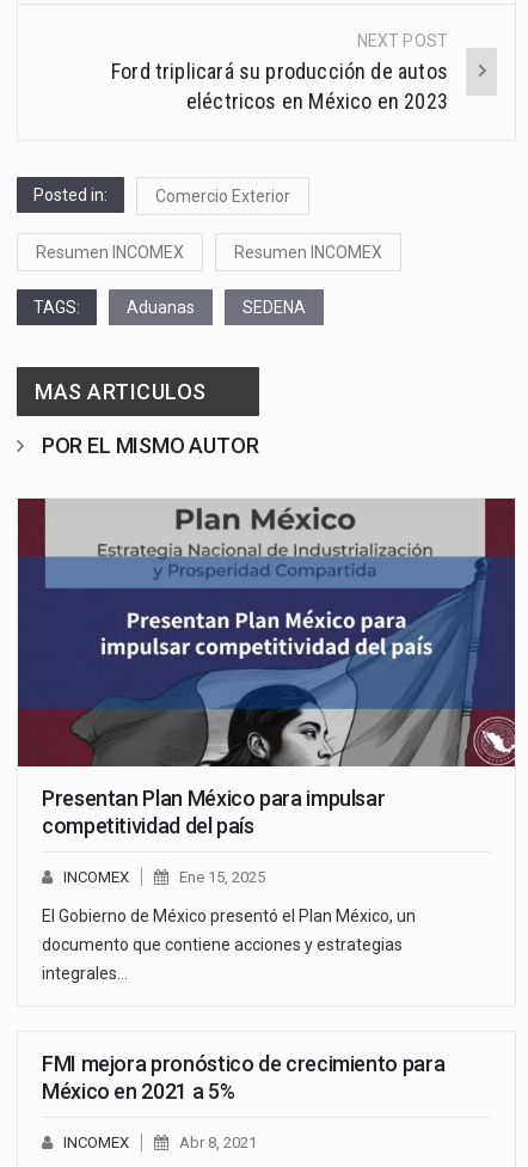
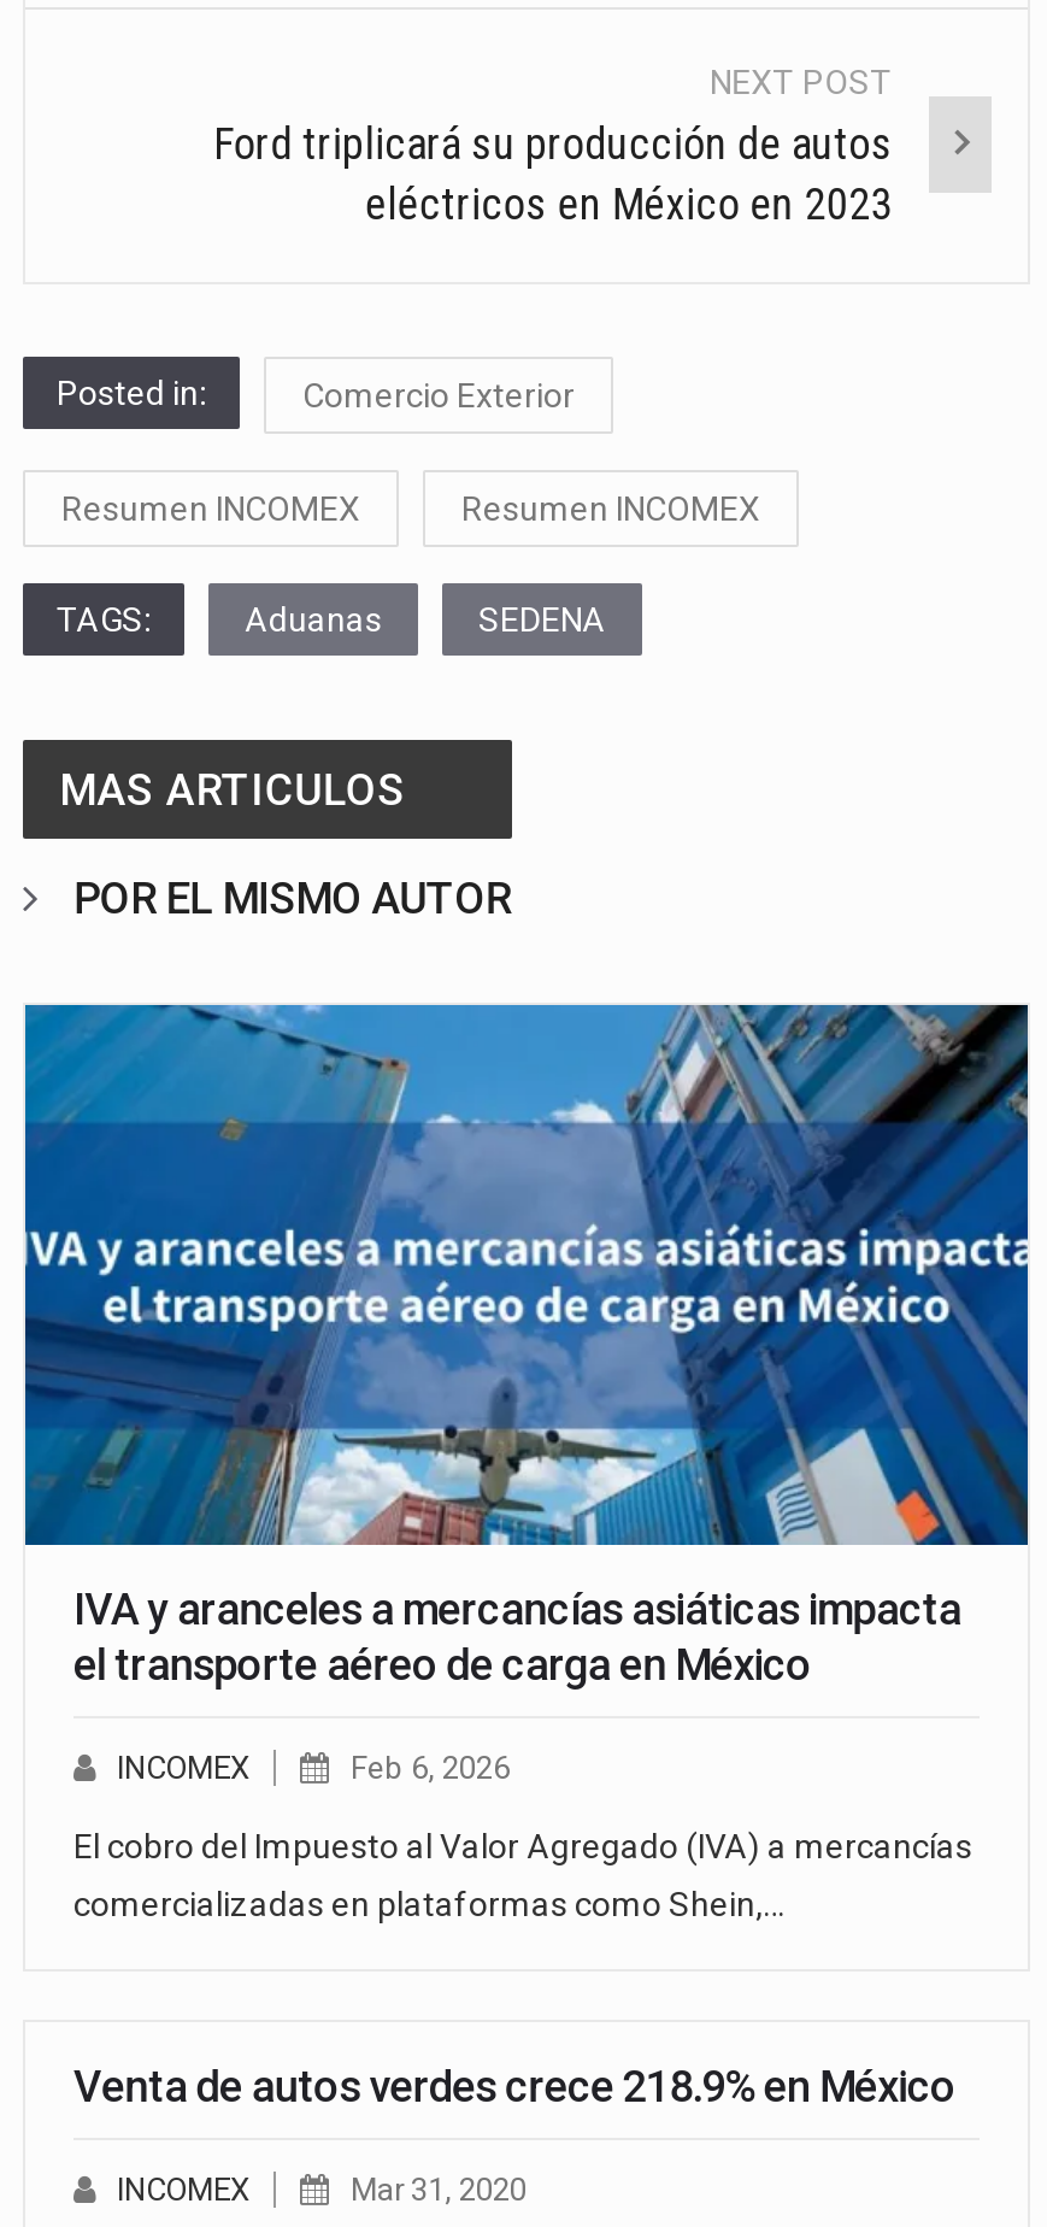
[17,497,516,838] [image] | Presentan Plan México para impulsar | competitividad del país -> [23,1003,1030,1690] [image] | IVA y aranceles a mercancías asiáticas impacta | el transporte aéreo de carga en México
[42,868,416,983] Ene 15, 2025 | El Gobierno de México presentó el Plan México, un | documento que contiene acciones y estrategias | integrales… -> [73,1750,972,1924] Feb 6, 2026 | El cobro del Impuesto al Valor Agregado (IVA) a mercancías | comercializadas en plataformas como Shein,…
[42,1051,445,1104] FMI mejora pronóstico de crecimiento para | México en 2021 a 5% -> [73,2061,956,2112] Venta de autos verdes crece 218.9% en México
[179,1134,257,1152] Abr 8, 2021 -> [351,2172,527,2208] Mar 31, 2020

